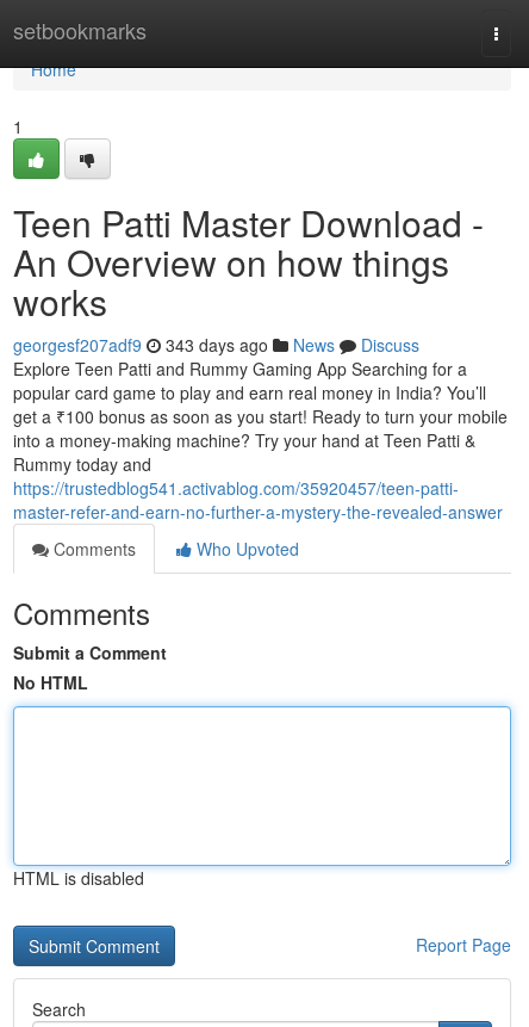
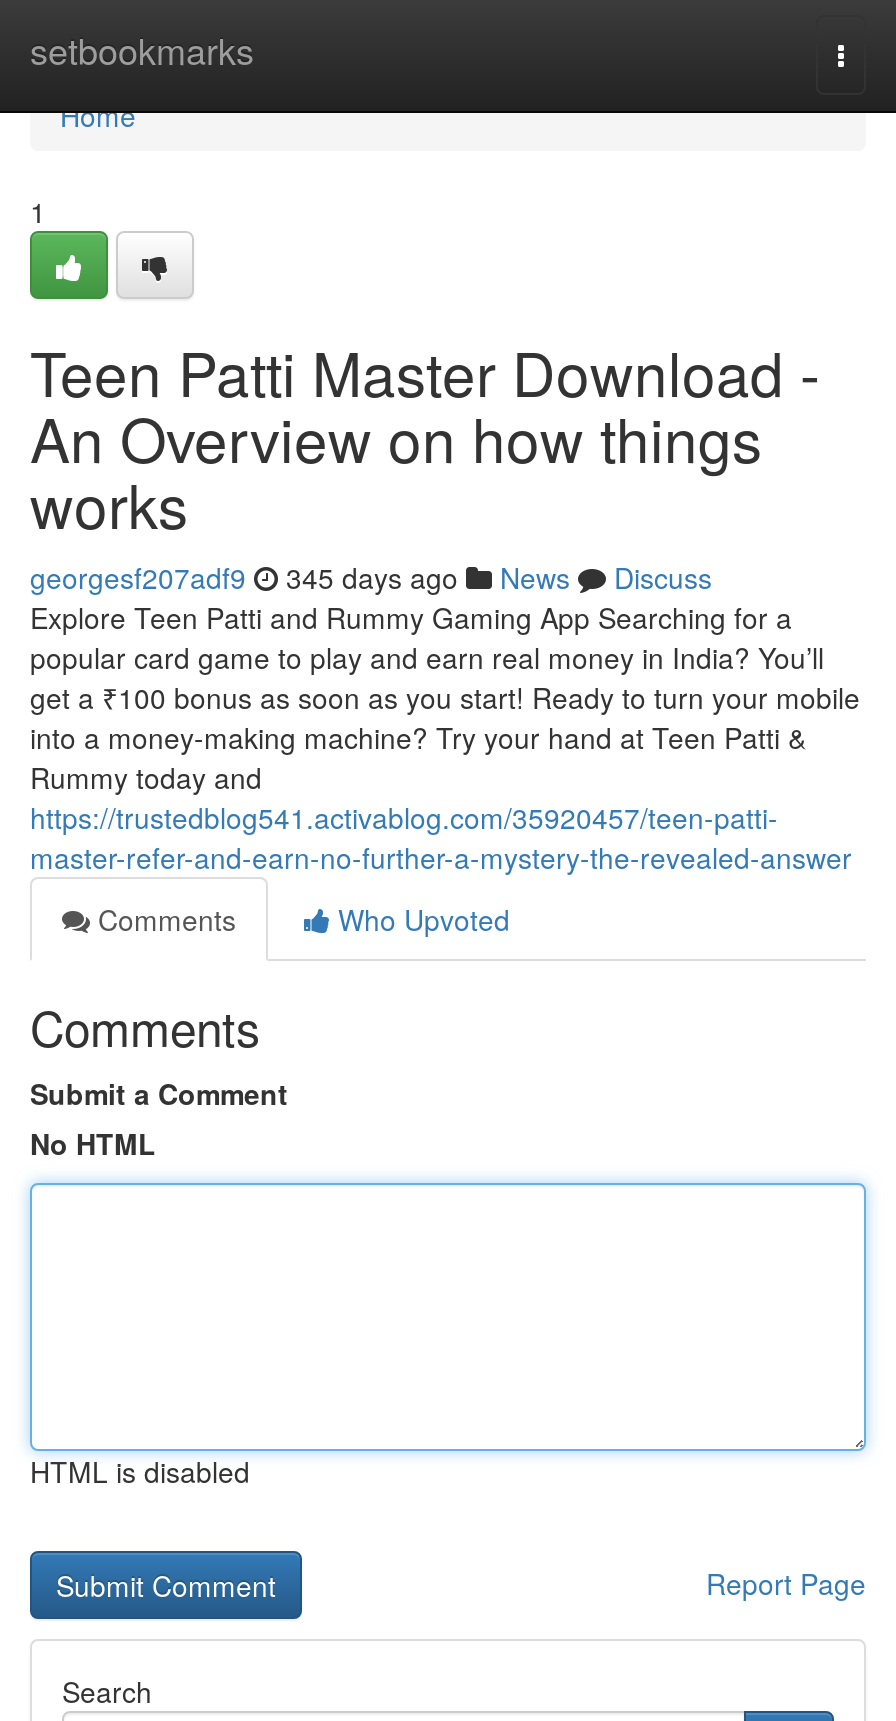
[13,333,419,357] georgesf207adf9 343 days ago News Discuss -> [30,557,712,597] georgesf207adf9 345 days ago News Discuss

